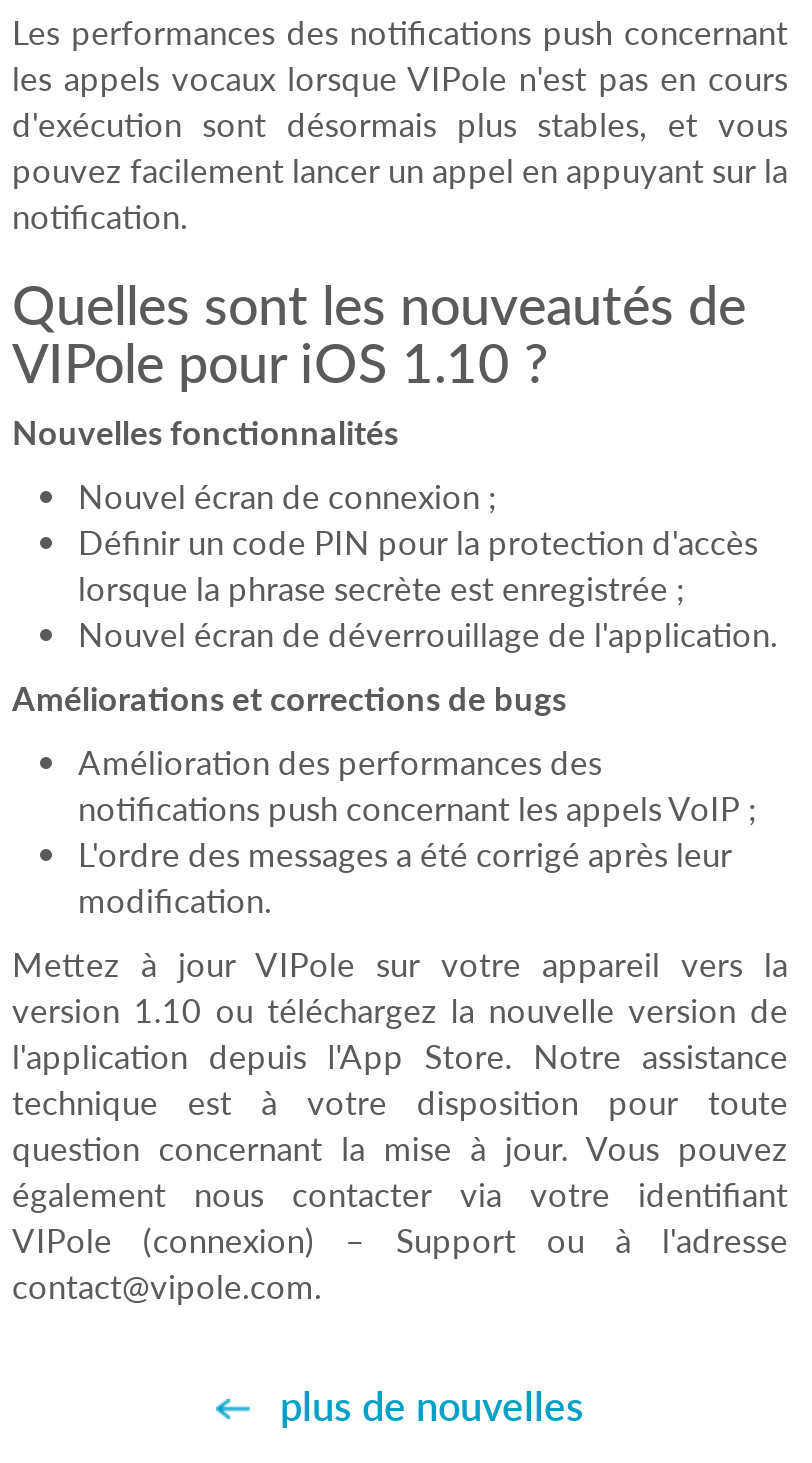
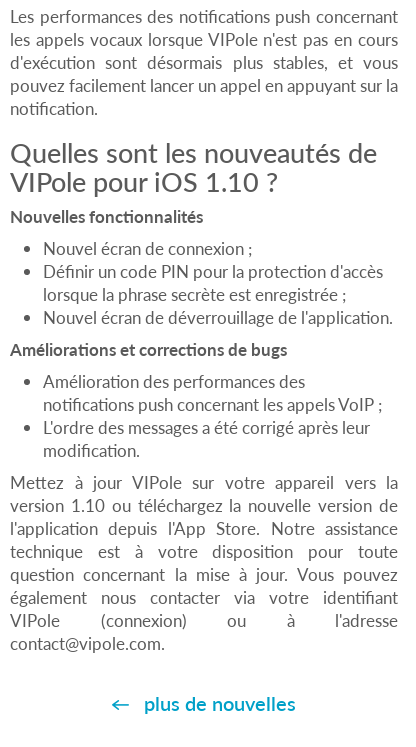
[12,1217,788,1263] VIPole (connexion) – Support ou à l'adresse -> [10,609,398,632] VIPole (connexion) ou à l'adresse

